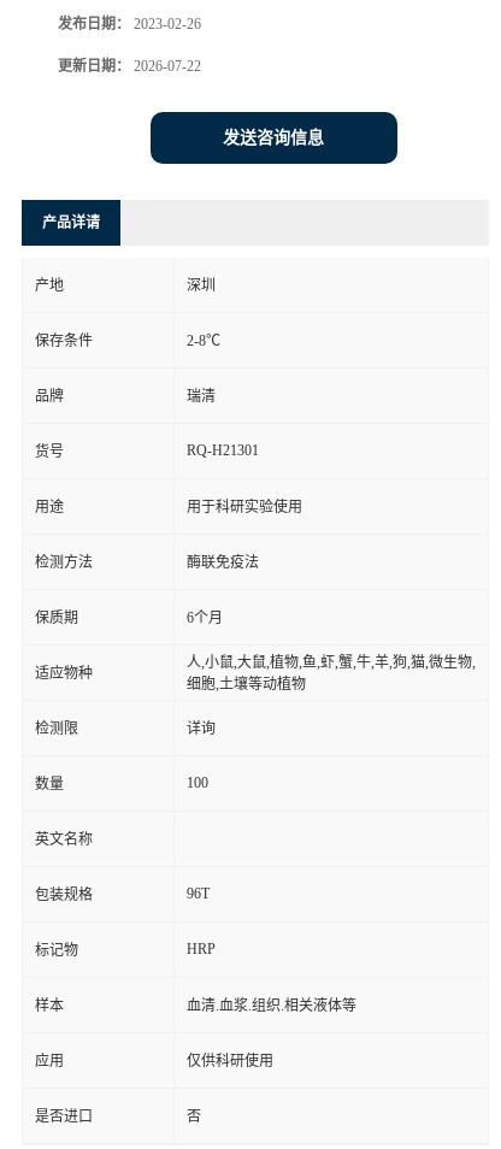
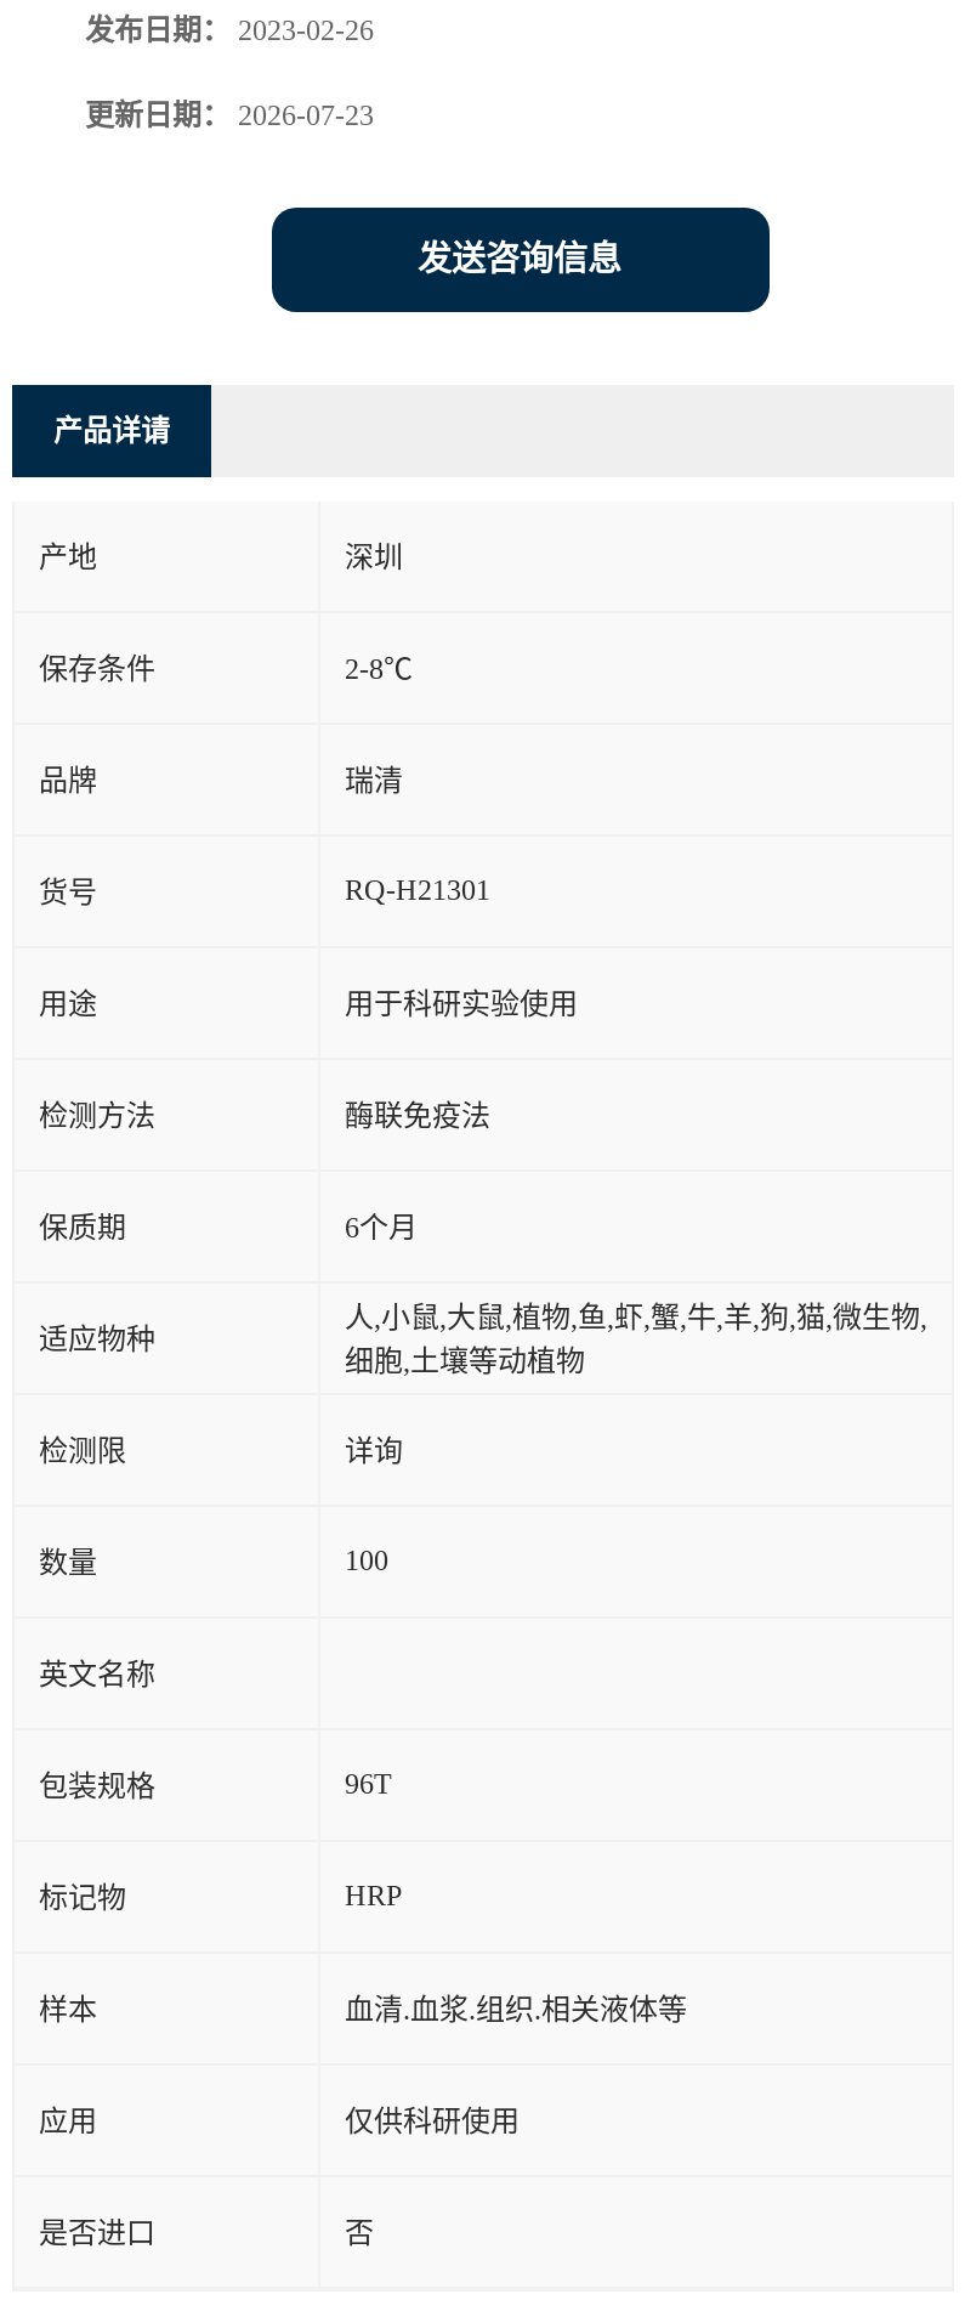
[58,58,201,75] 更新日期：2026-07-22 -> [85,99,374,133] 更新日期：2026-07-23

